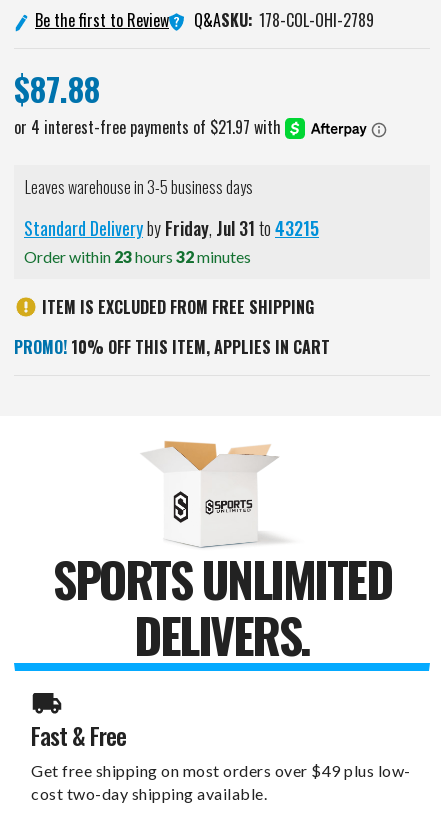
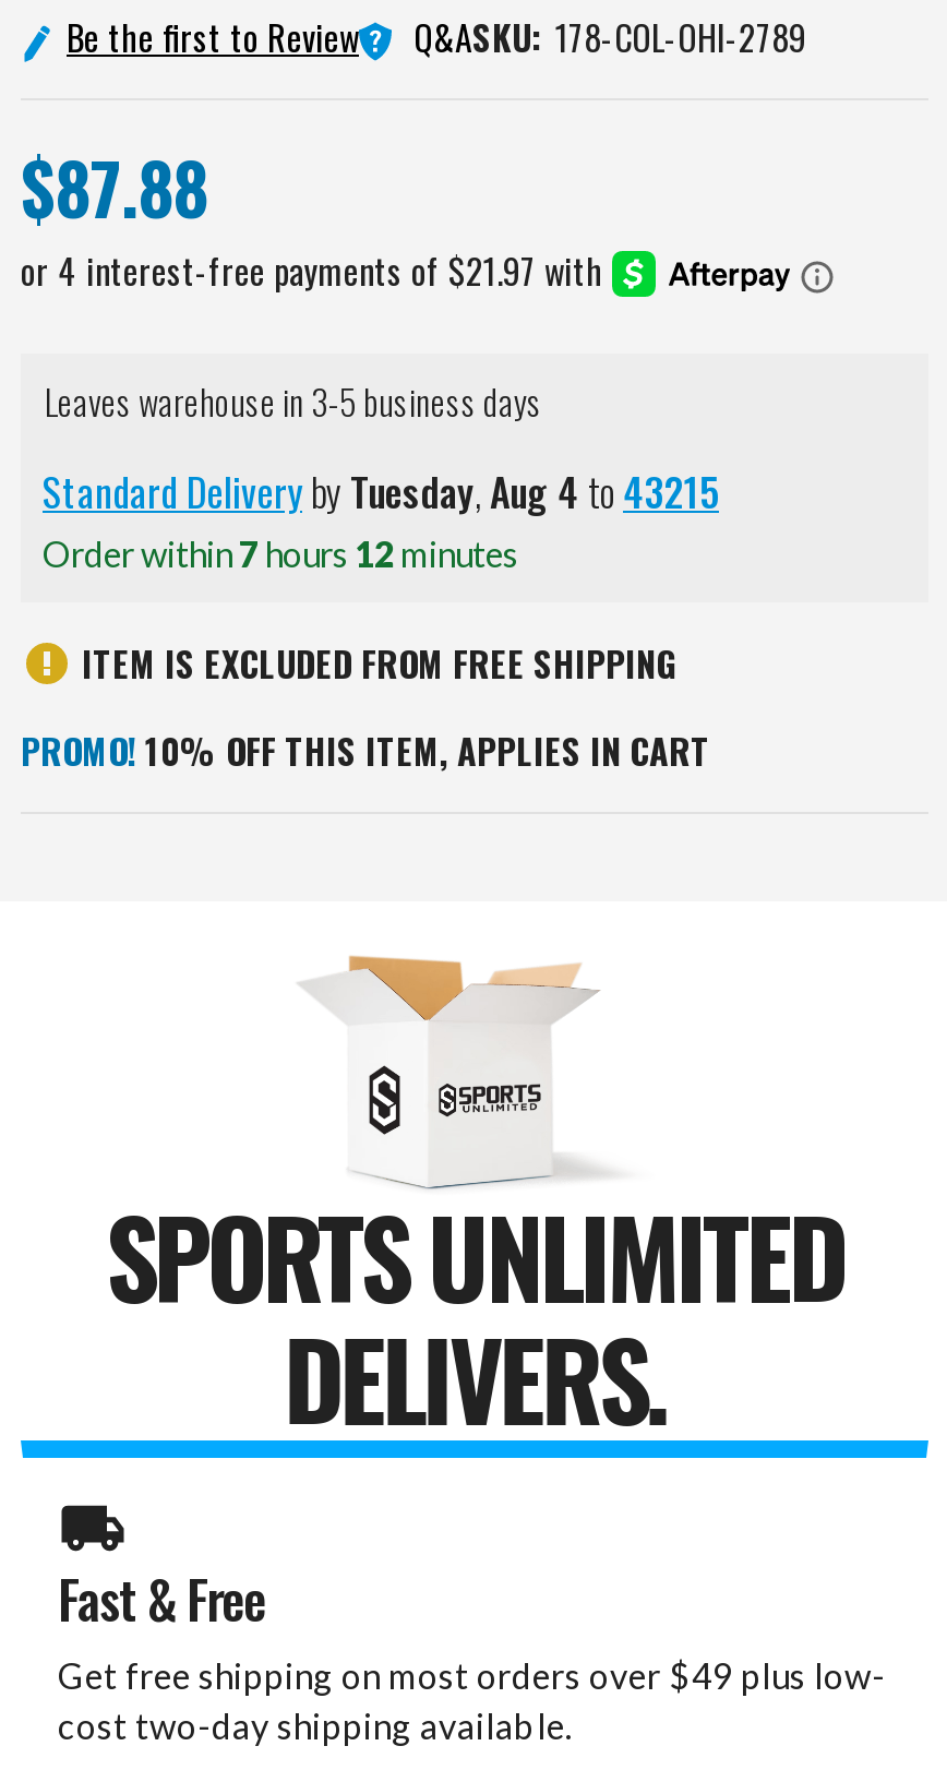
[24,215,319,241] Standard Delivery by Friday, Jul 31 to 43215 -> [43,463,719,520] Standard Delivery by Tuesday, Aug 4 to 43215
[24,247,251,266] Order within 23 hours 32 minutes -> [43,533,518,574] Order within 7 hours 12 minutes

